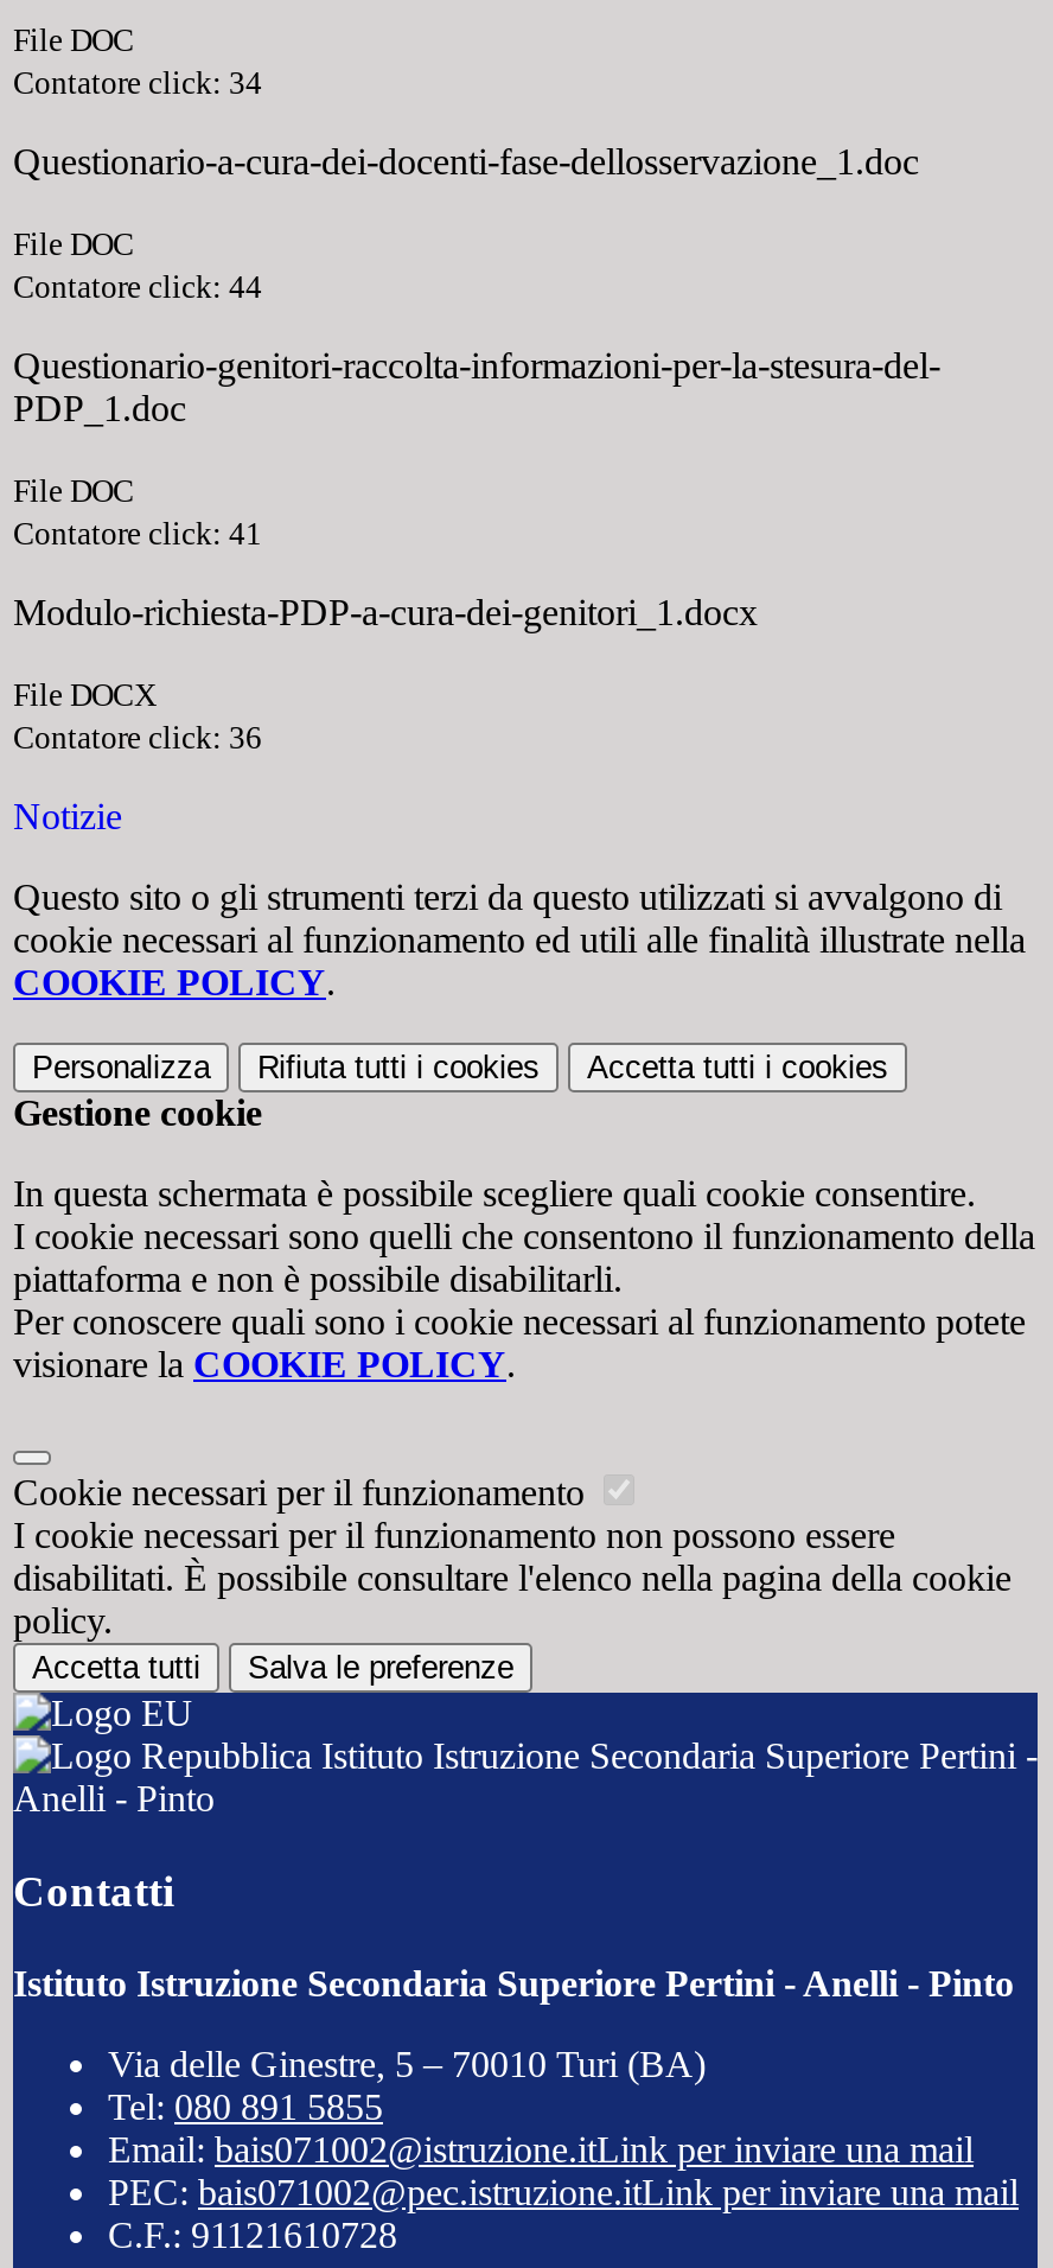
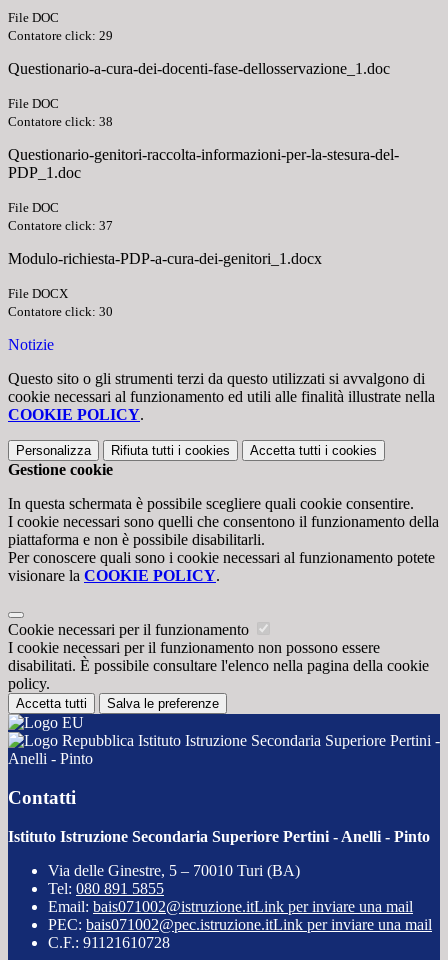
[13,65,262,101] Contatore click: 34 -> [8,28,113,43] Contatore click: 29
[13,270,262,305] Contatore click: 44 -> [8,114,113,129] Contatore click: 38
[13,516,262,552] Contatore click: 41 -> [8,218,113,233] Contatore click: 37
[13,720,262,756] Contatore click: 36 -> [8,304,113,319] Contatore click: 30

